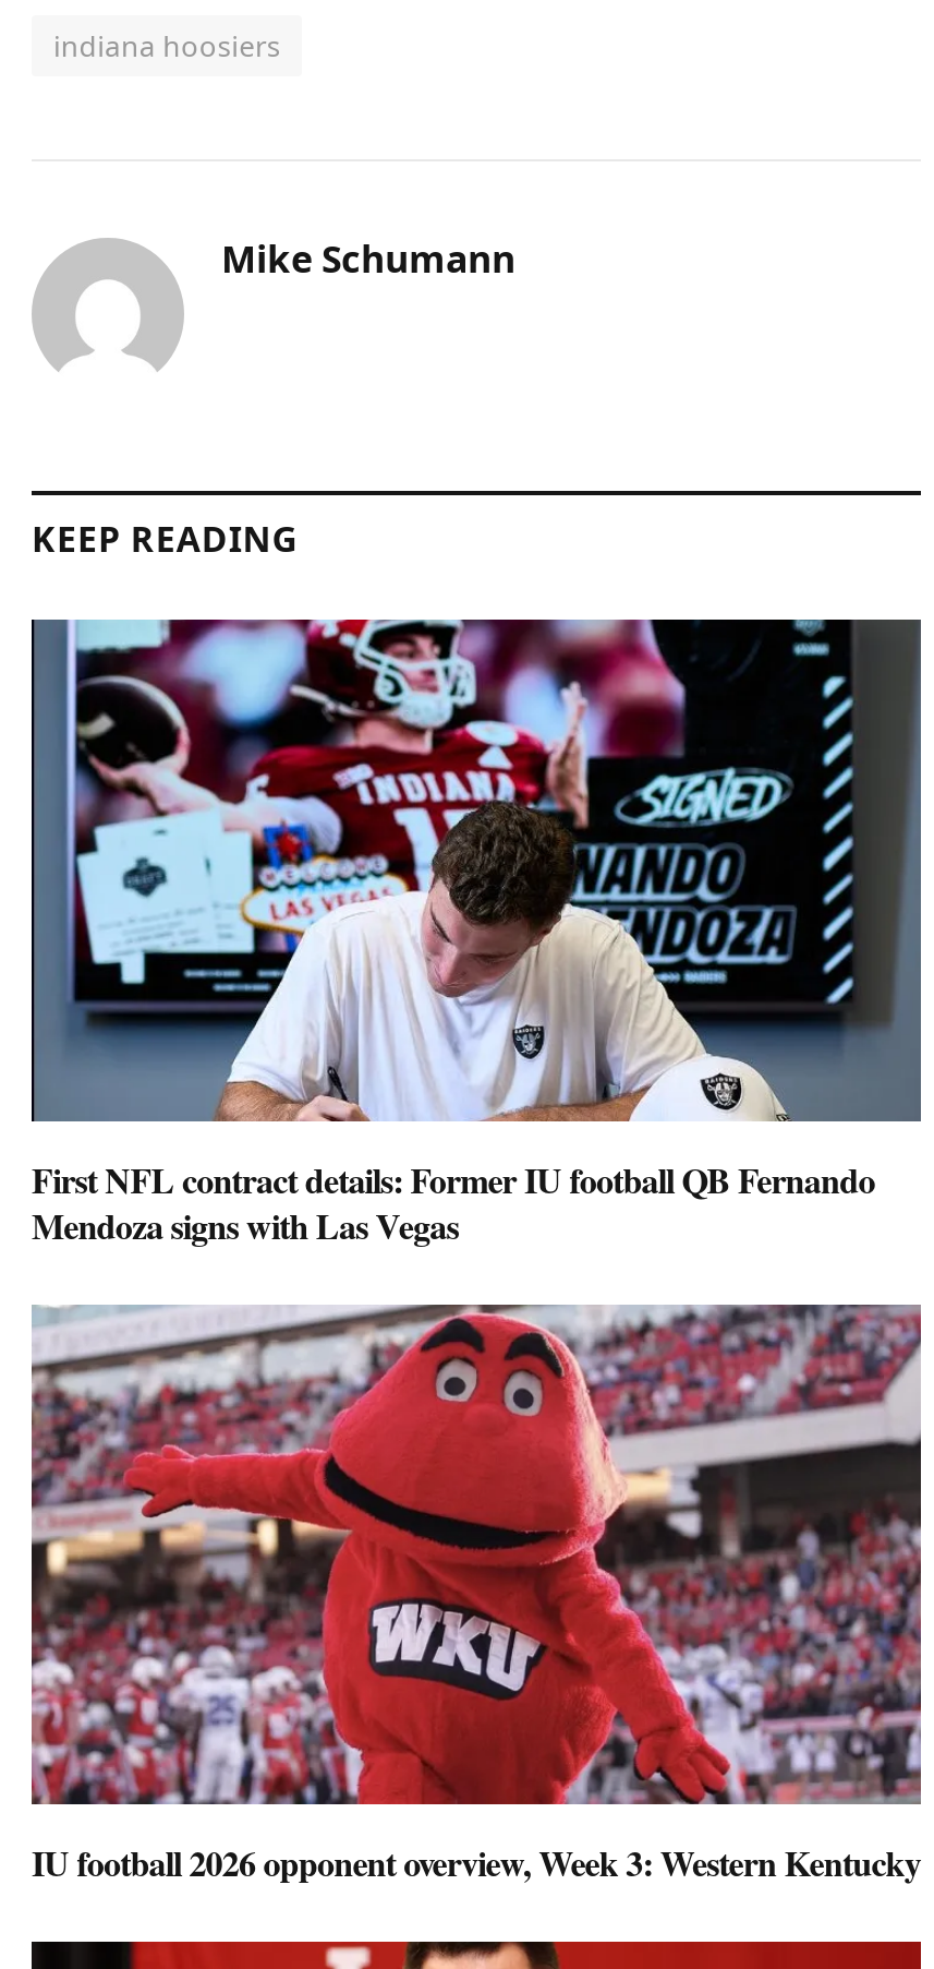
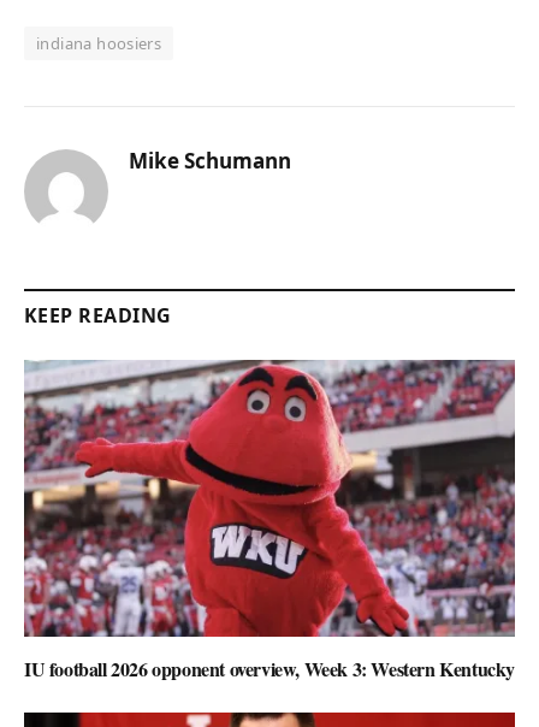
[29,617,921,1249] [image] | First NFL contract details: Former IU football QB Fernando | Mendoza signs with Las Vegas -> none

